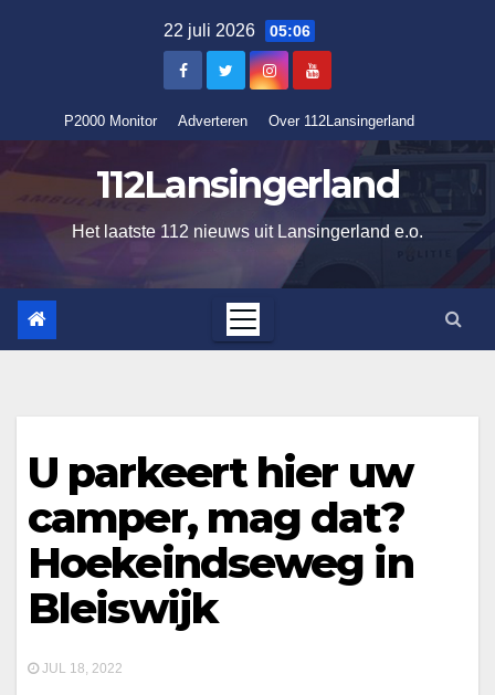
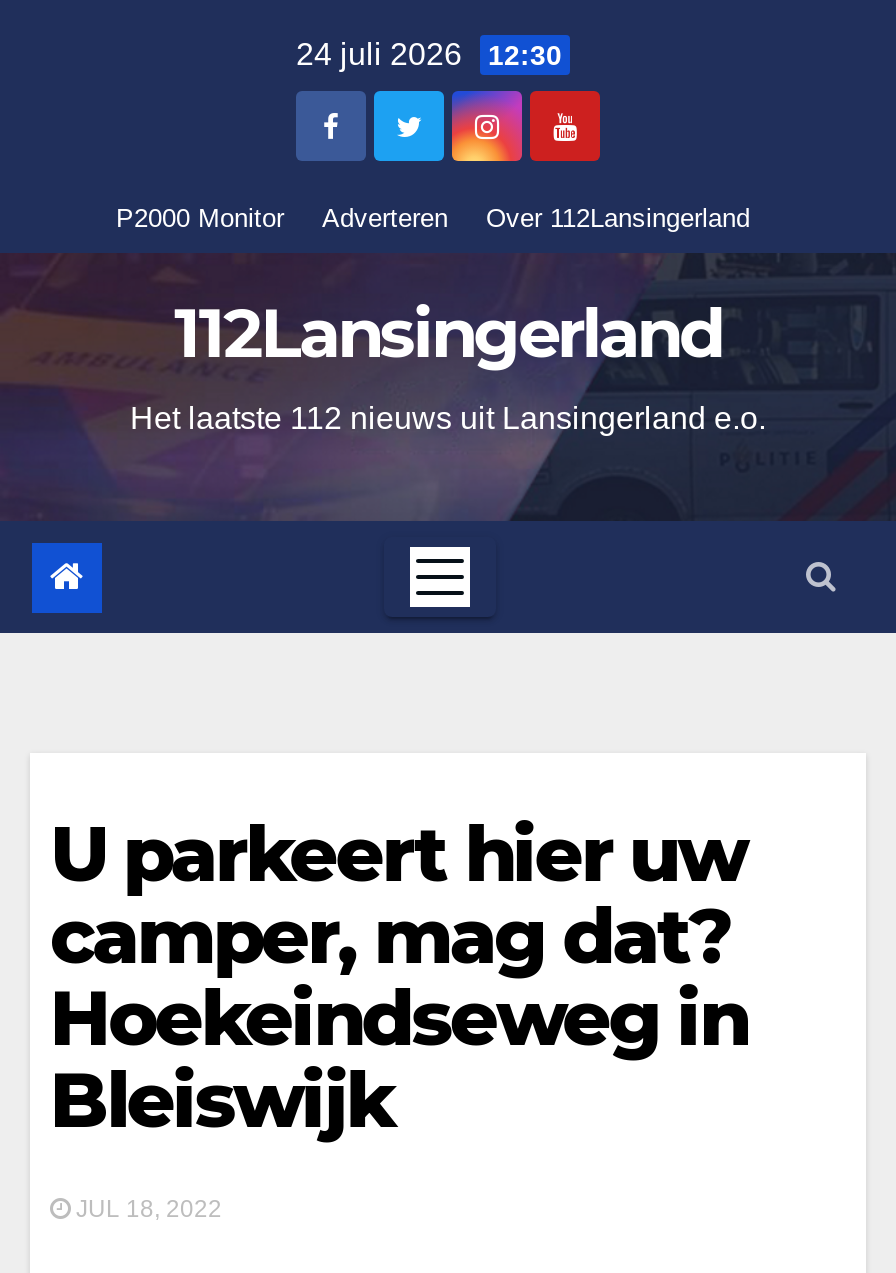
[164,21,310,40] 22 juli 2026 05:06 -> [296,37,562,71] 24 juli 2026 12:30

